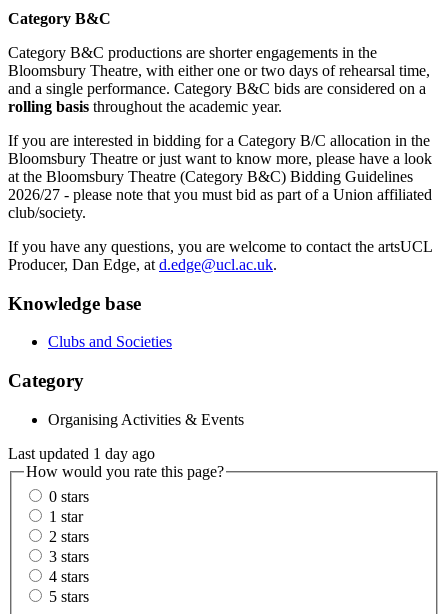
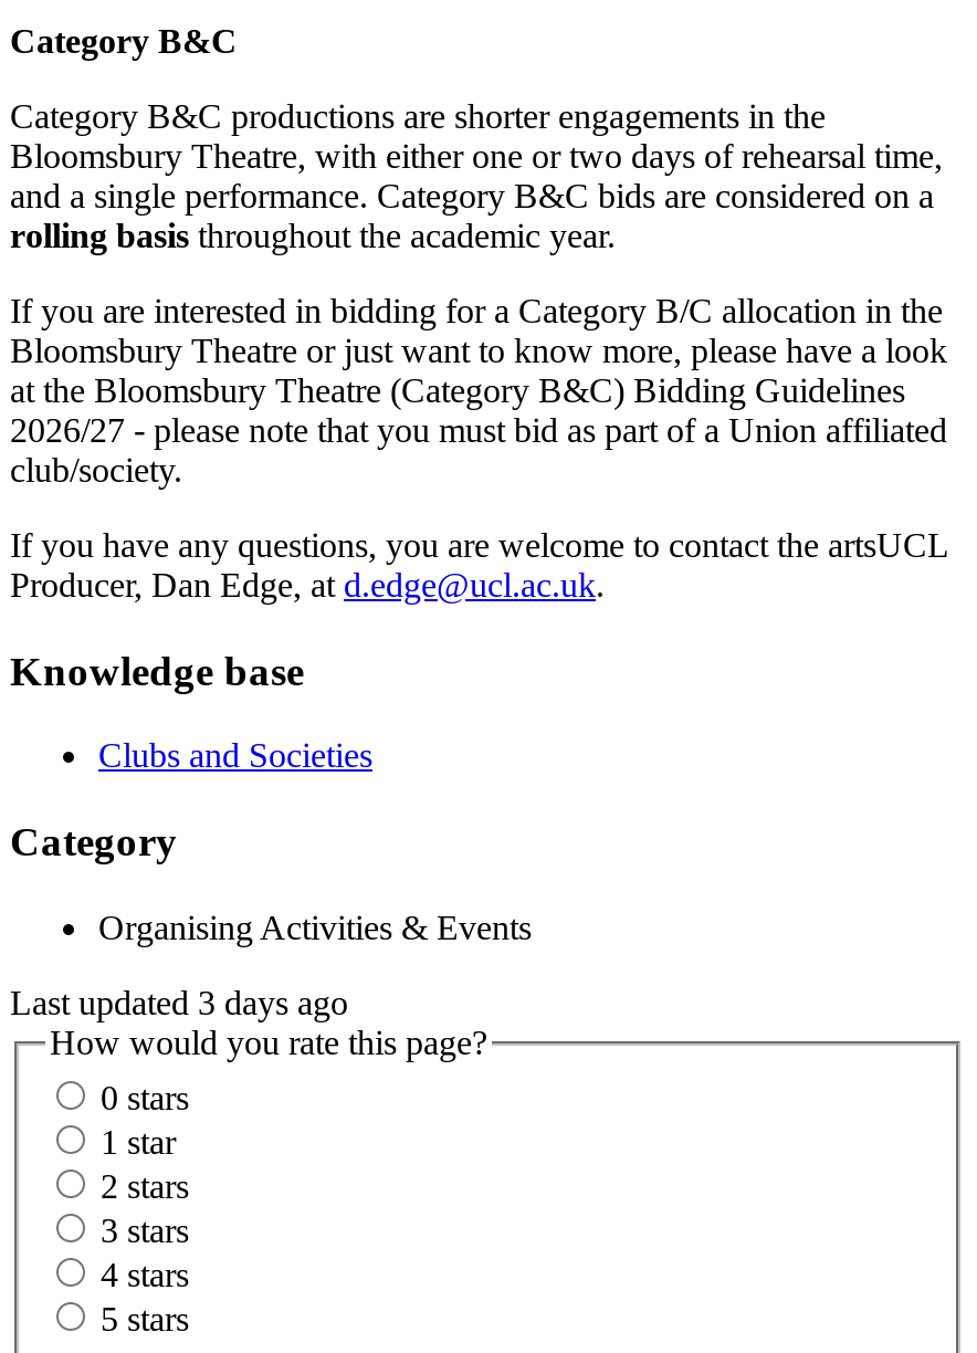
[8,445,155,462] Last updated 1 day ago -> [10,983,348,1021] Last updated 3 days ago

